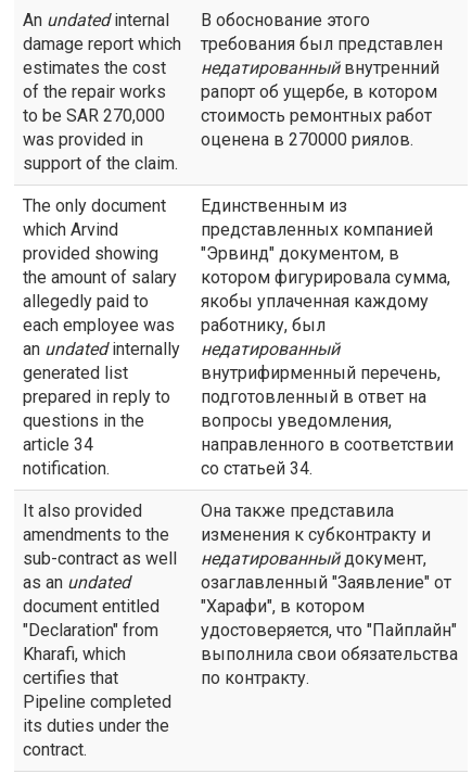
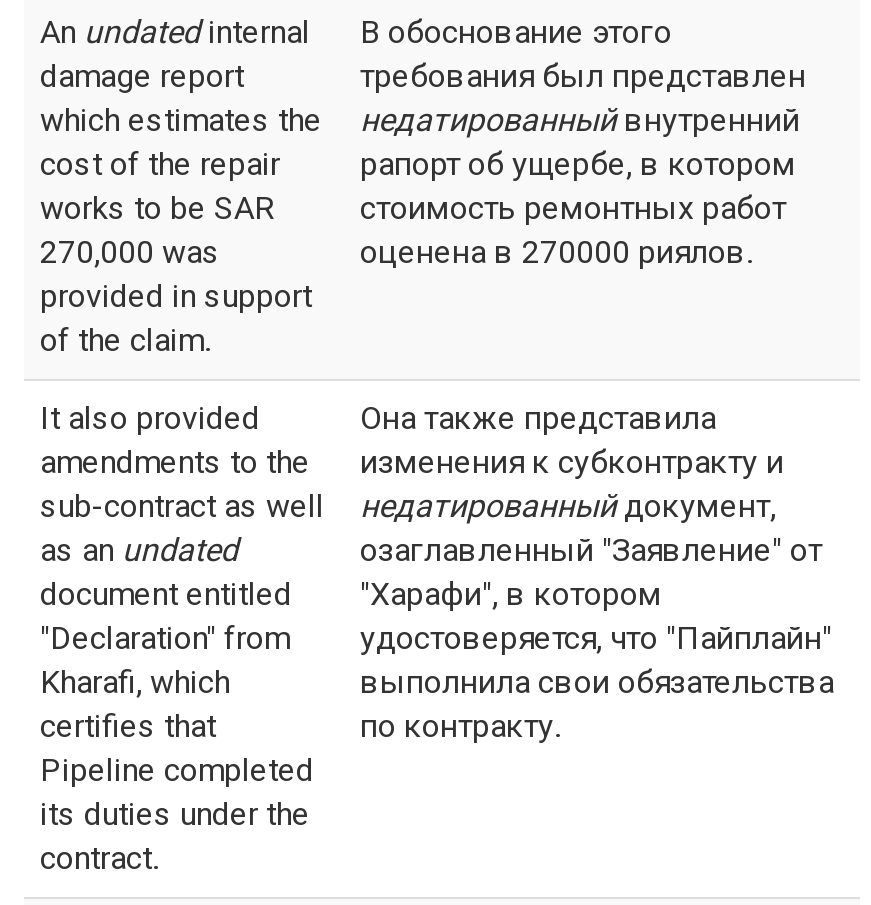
[23,195,180,479] The only document | which Arvind | provided showing | the amount of salary | allegedly paid to | each employee was | an undated internally | generated list | prepared in reply to | questions in the | article 34 | notification. -> none
[201,195,454,479] Единственным из | представленных компанией | "Эрвинд" документом, в | котором фигурировала сумма, | якобы уплаченная каждому | работнику, был | недатированный | внутрифирменный перечень, | подготовленный в ответ на | вопросы уведомления, | направленного в соответствии | со статьей 34. -> none

